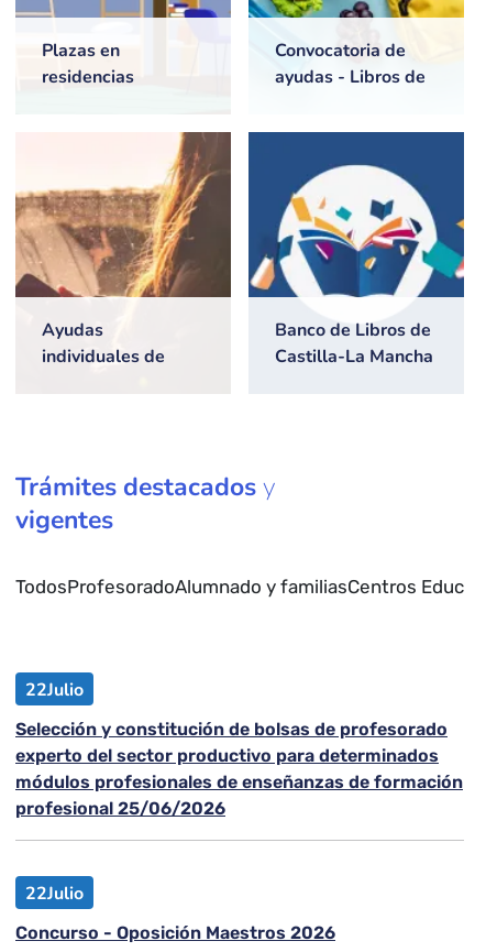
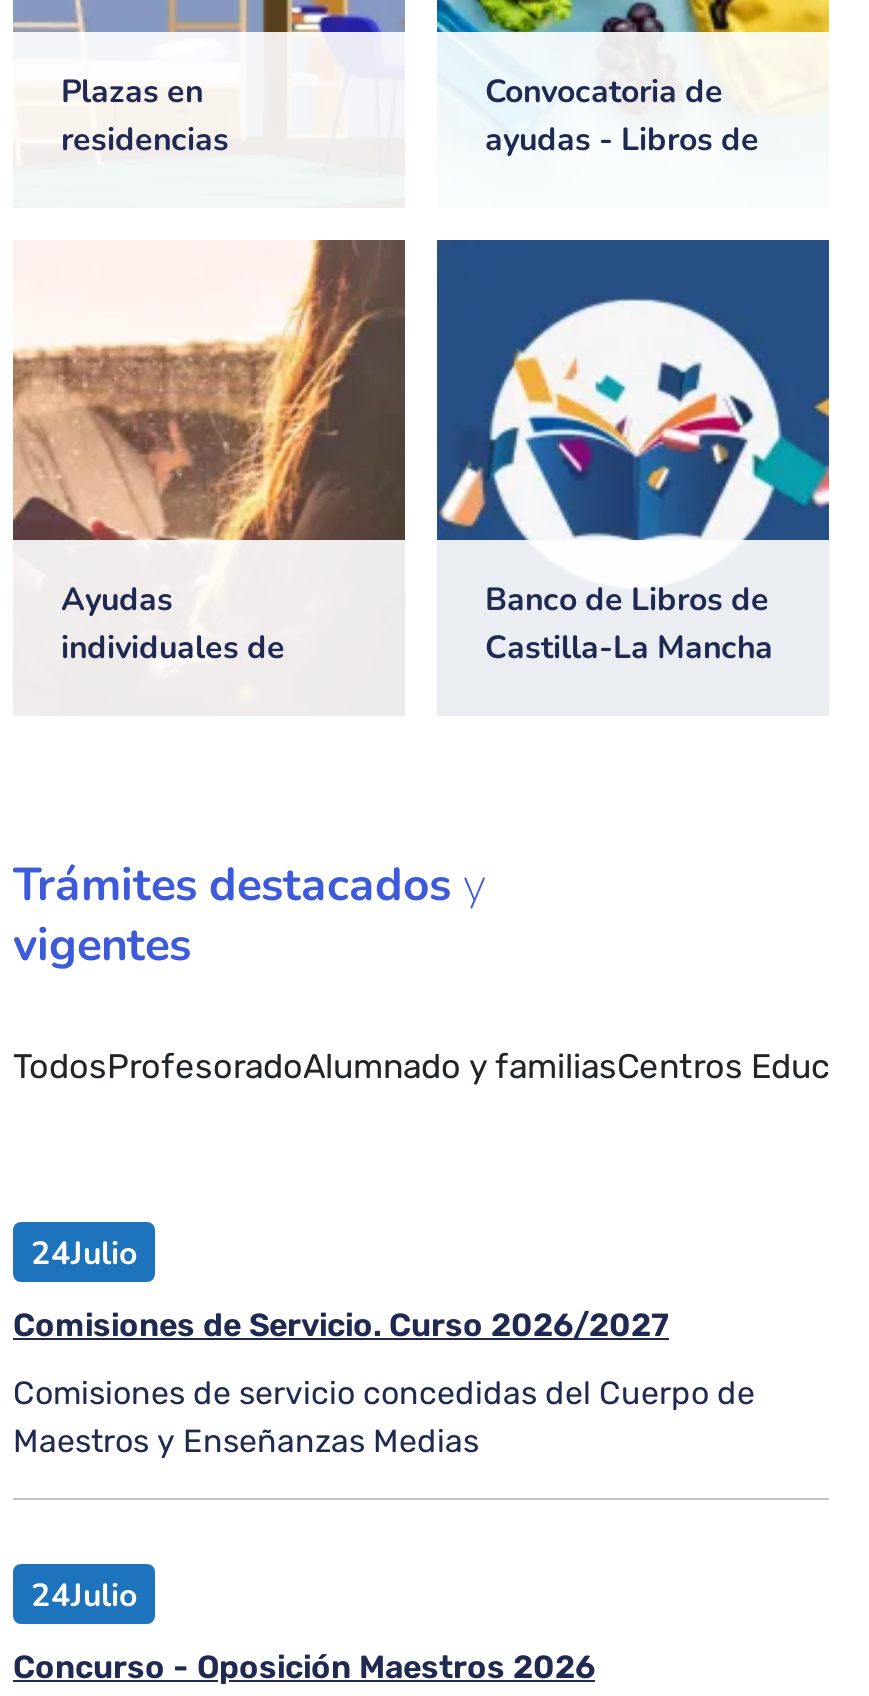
[15,678,463,818] 22Julio | Selección y constitución de bolsas de profesorado | experto del sector productivo para determinados | módulos profesionales de enseñanzas de formación | profesional 25/06/2026 -> [13,1231,755,1459] 24Julio | Comisiones de Servicio. Curso 2026/2027 | Comisiones de servicio concedidas del Cuerpo de | Maestros y Enseñanzas Medias
[25,881,84,905] 22Julio -> [31,1573,137,1617] 24Julio

